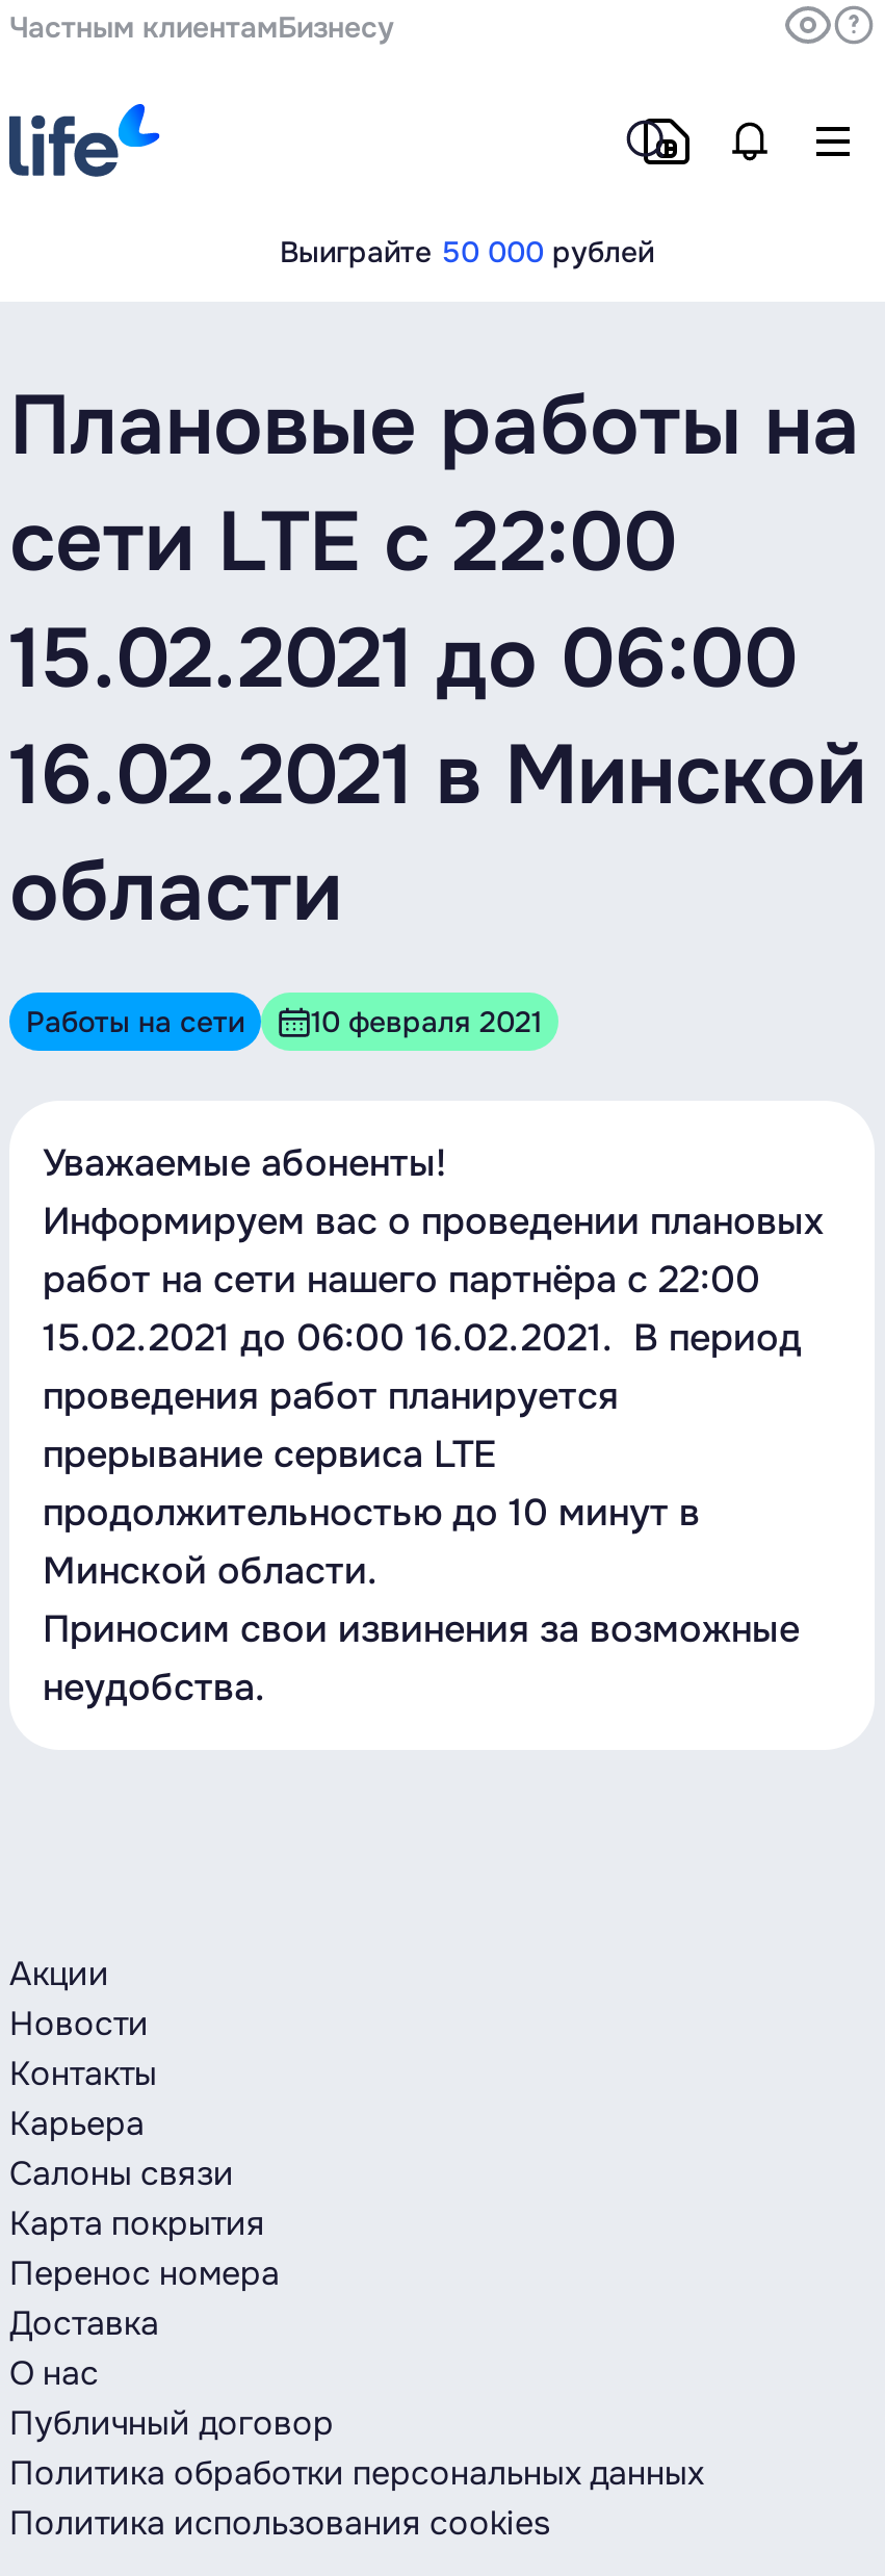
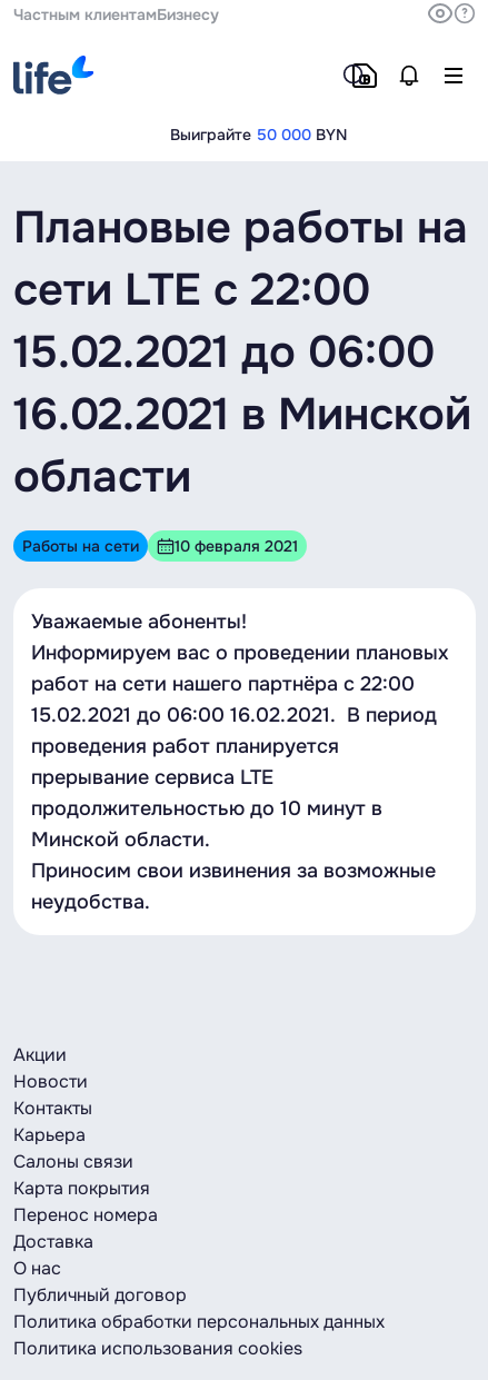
[280,233,654,271] Выиграйте 50 000 рублей -> [170,125,346,145] Выиграйте 50 000 BYN

